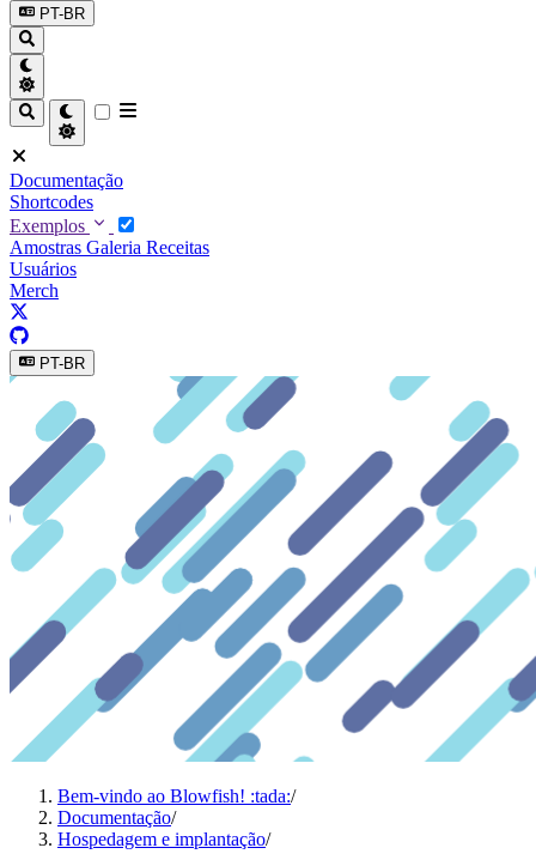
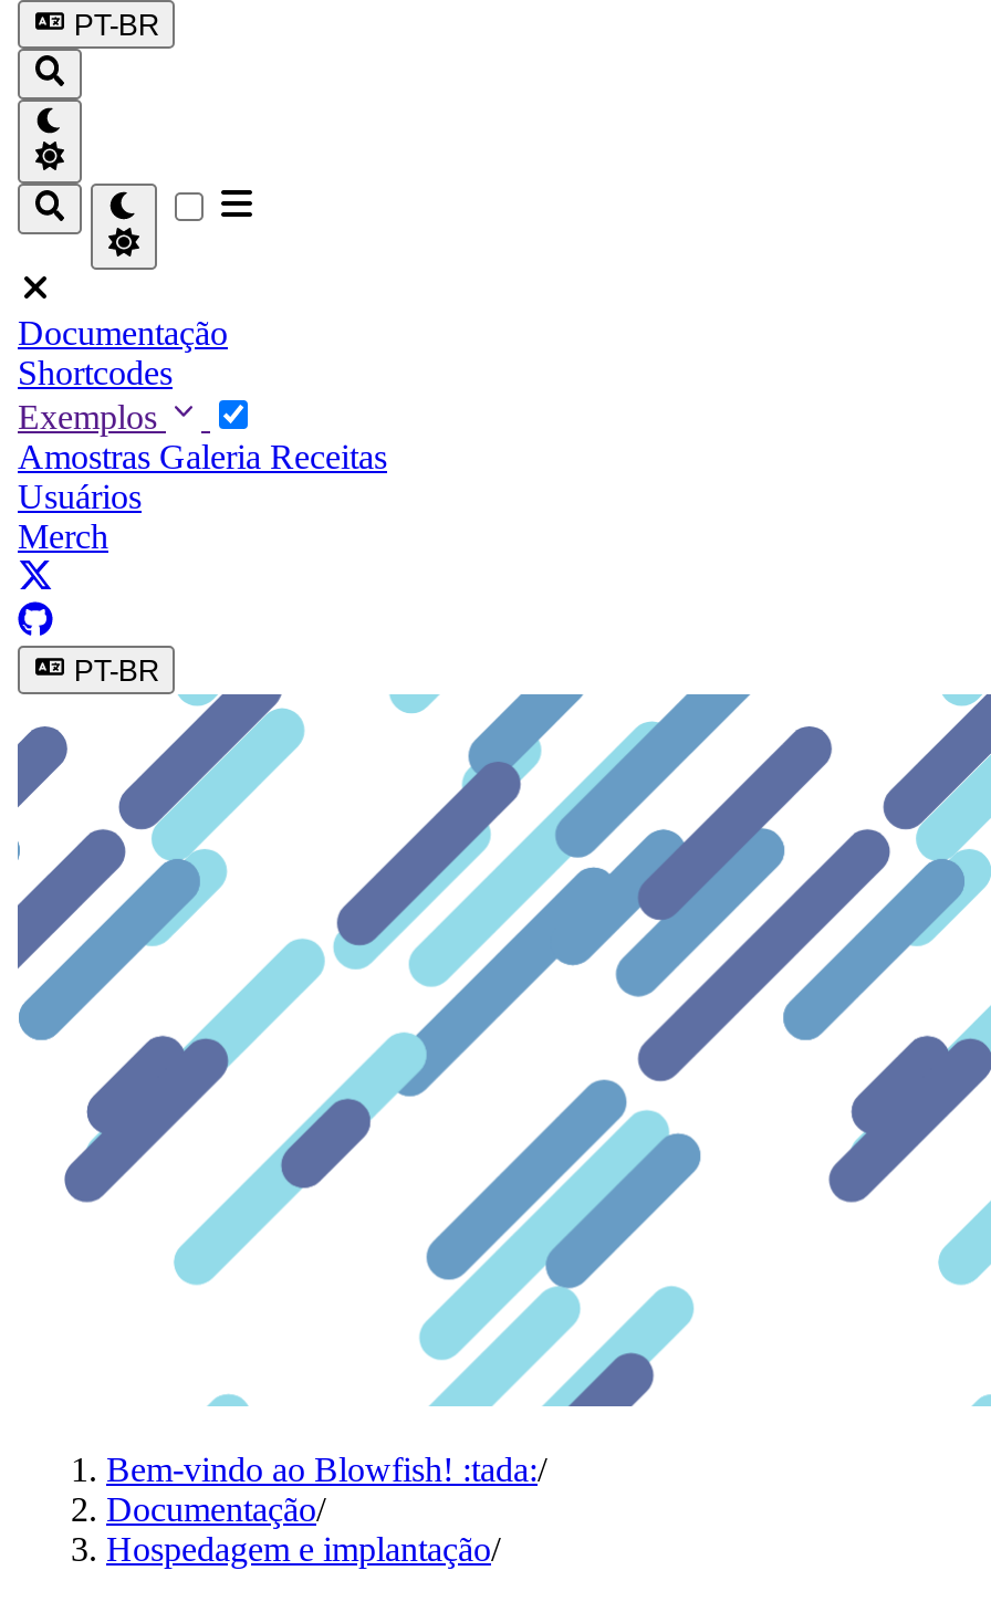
[8,375,532,763] [image] -> [15,692,984,1409] [image]

